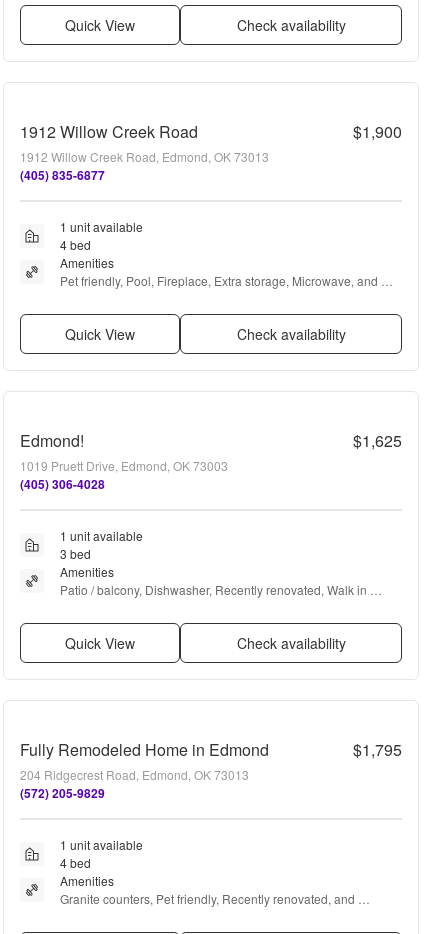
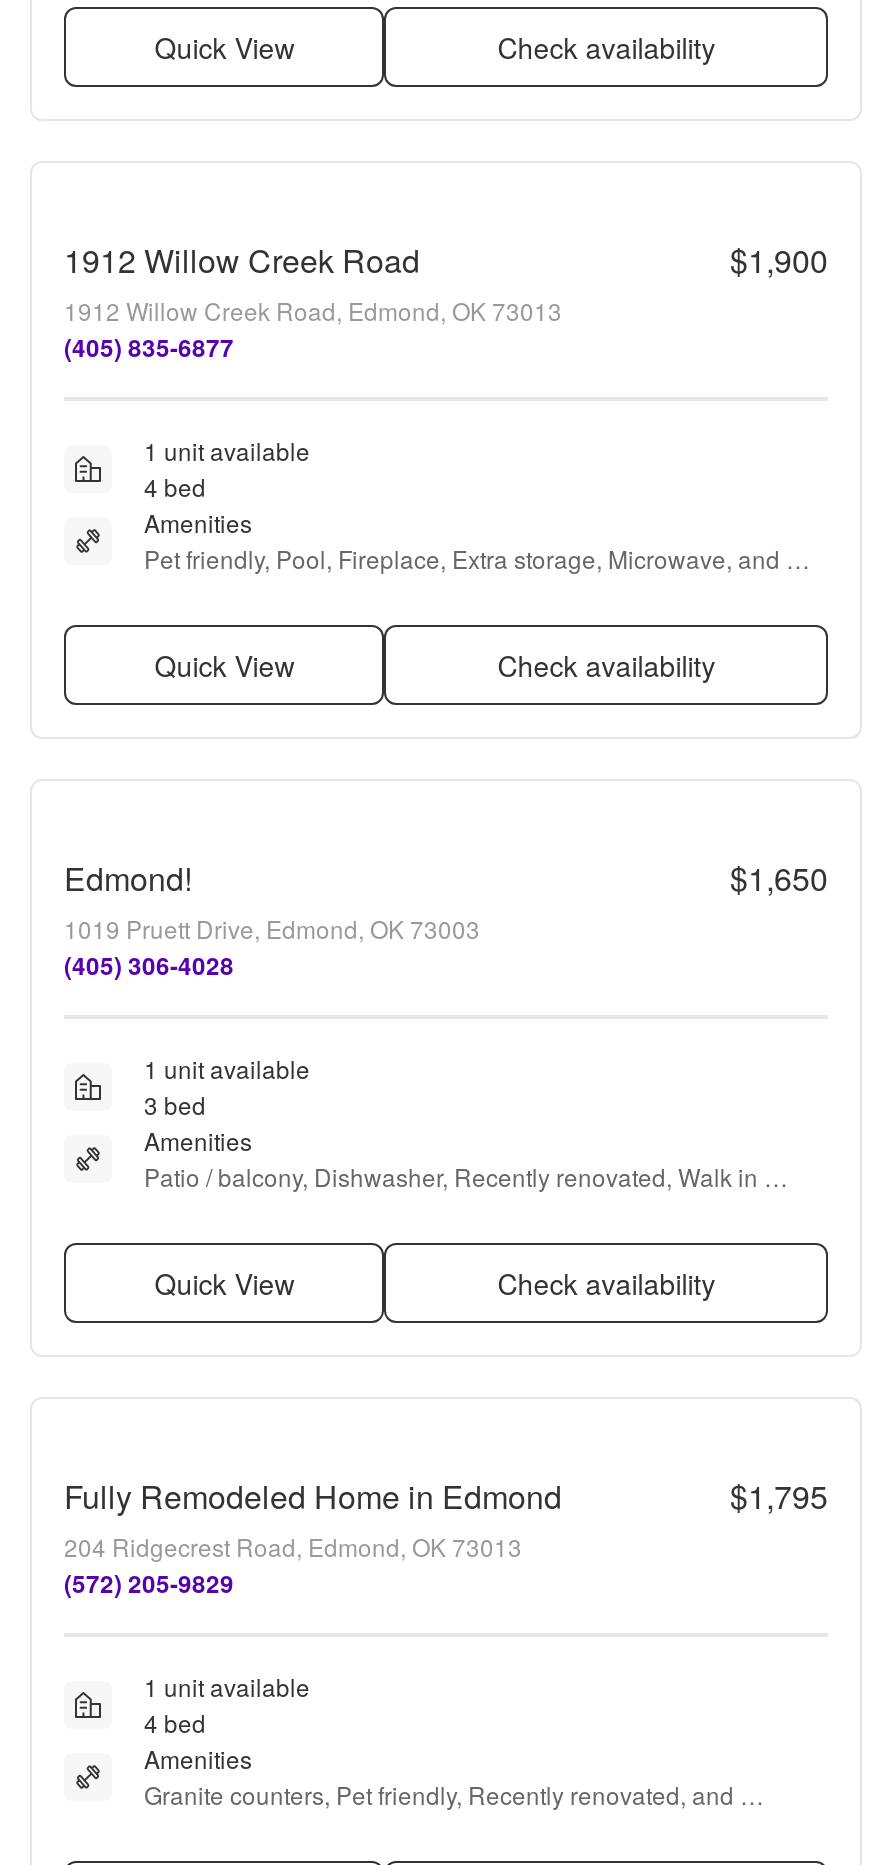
[353,429,402,452] $1,625 -> [730,855,828,901] $1,650

